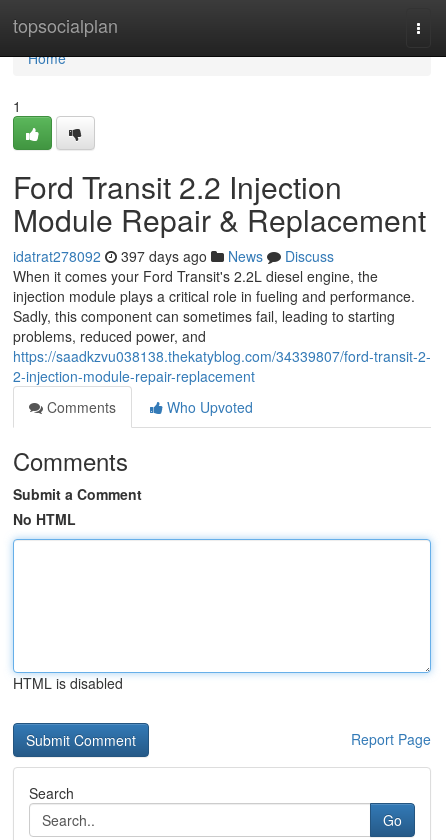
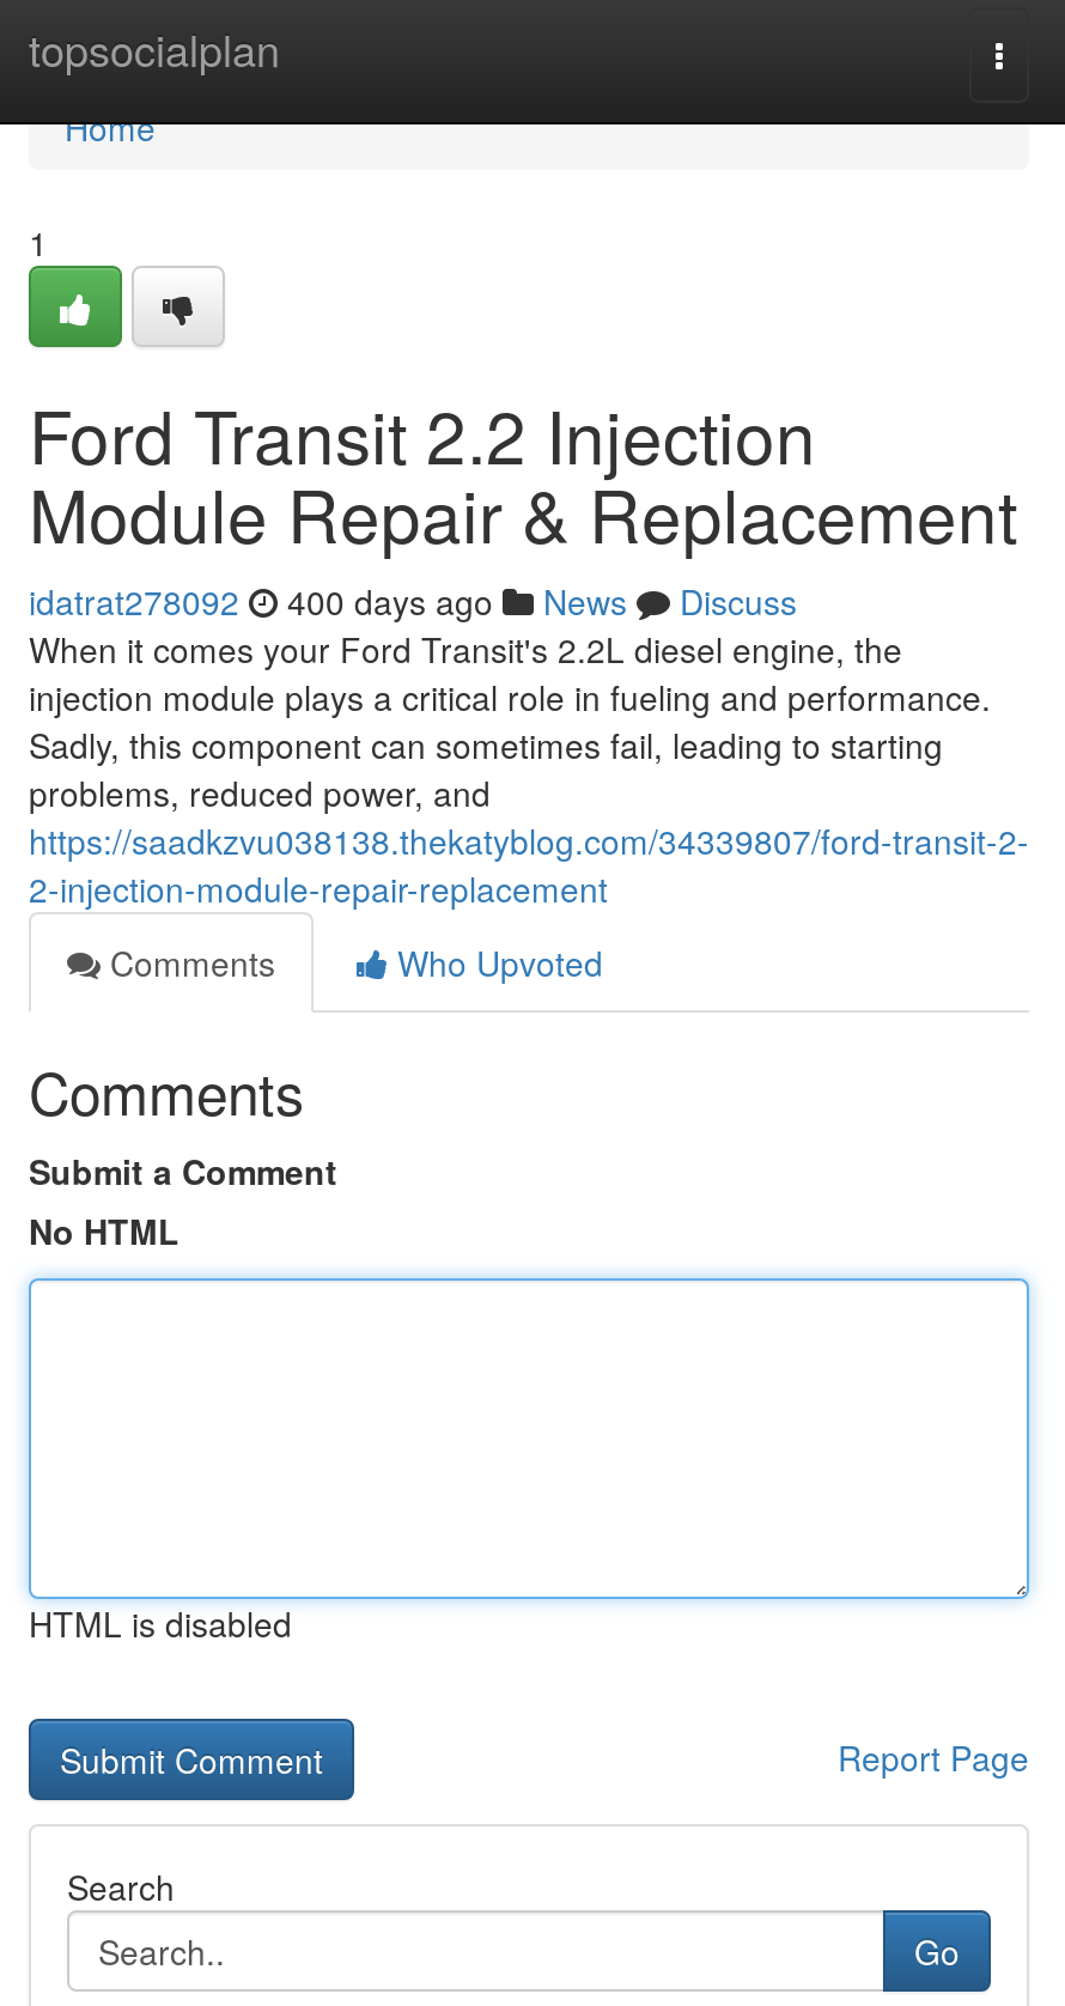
[13,246,334,266] idatrat278092 397 days ago News Discuss -> [29,577,797,625] idatrat278092 400 days ago News Discuss

